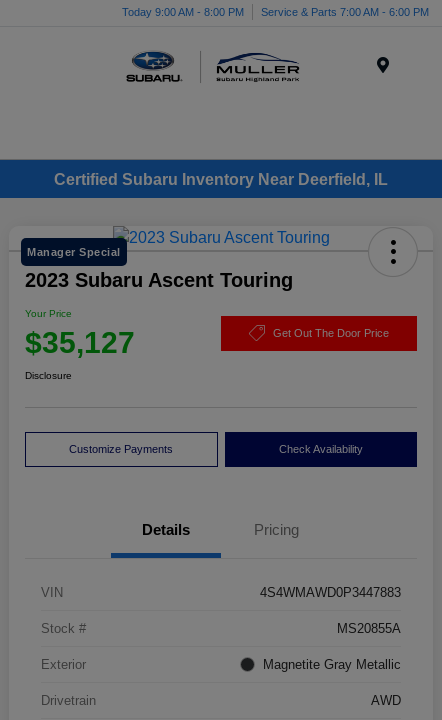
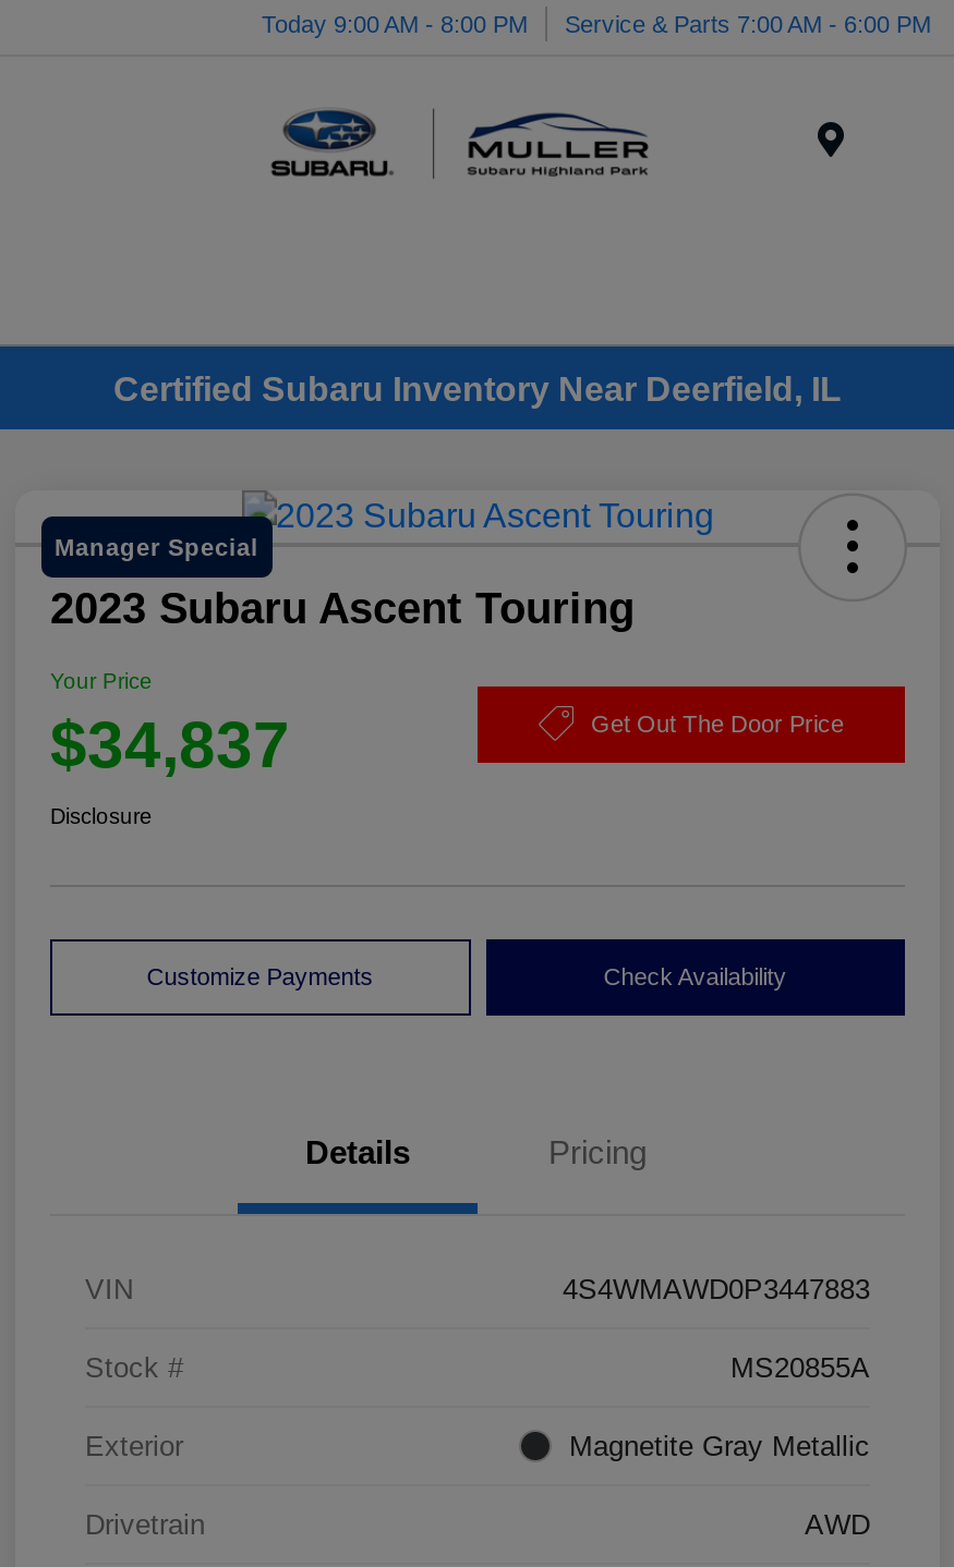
[25,326,135,359] $35,127 -> [50,709,290,781] $34,837

